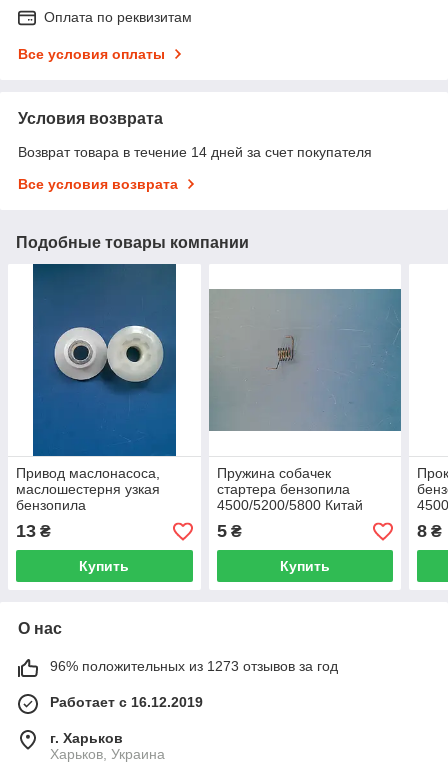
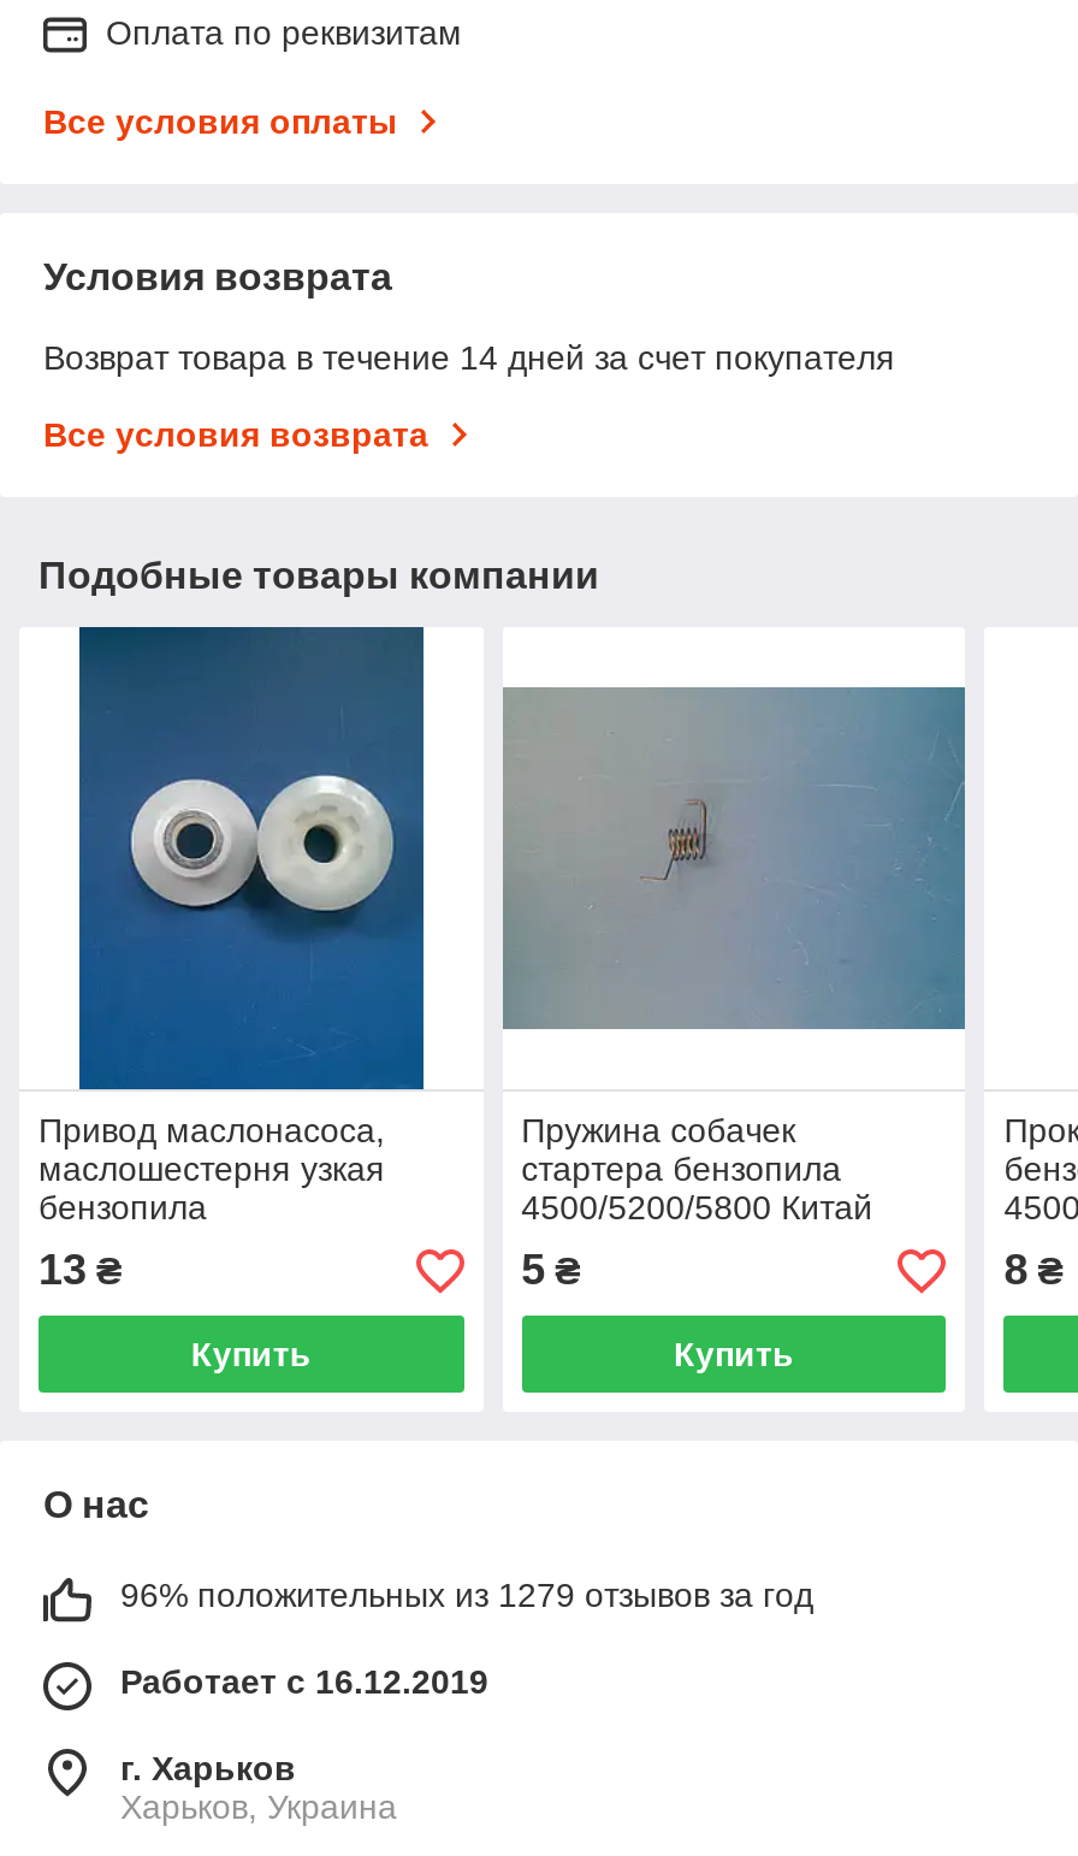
[50,658,338,674] 96% положительных из 1273 отзывов за год -> [120,1577,813,1615] 96% положительных из 1279 отзывов за год

